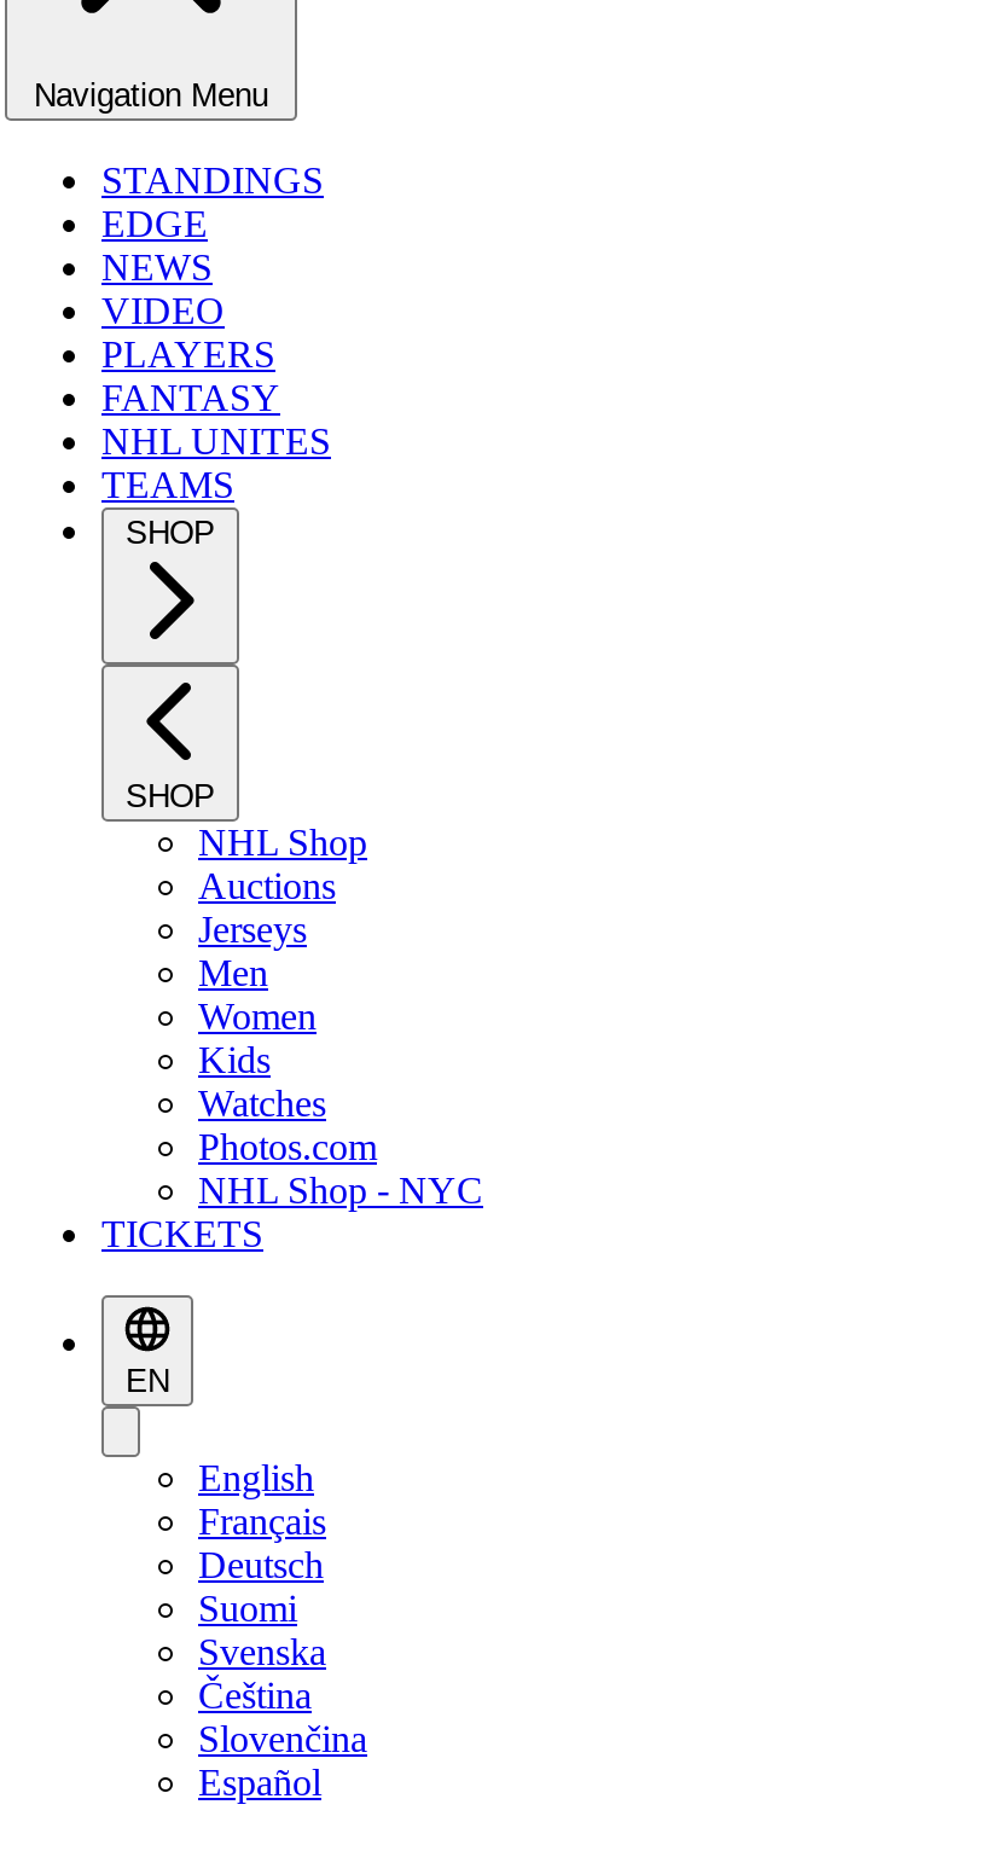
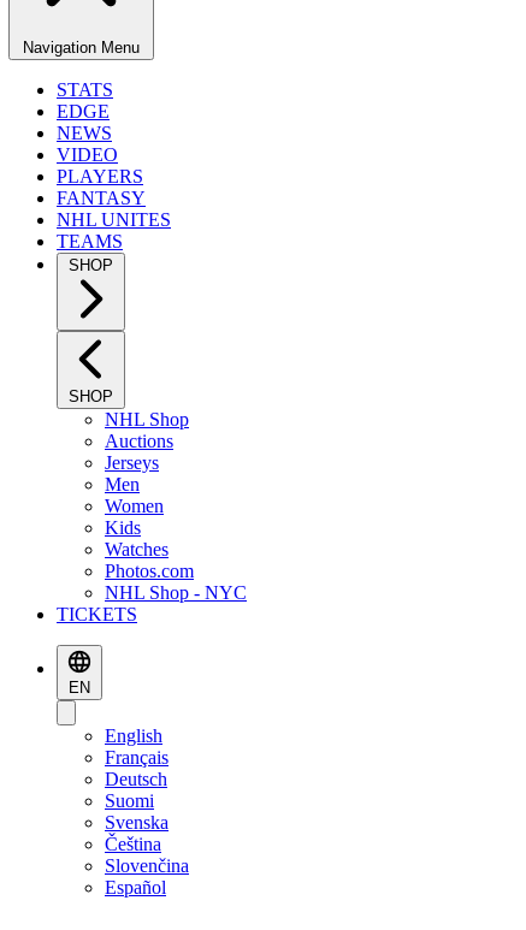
[101,159,324,201] STANDINGS -> [57,79,113,100] STATS

